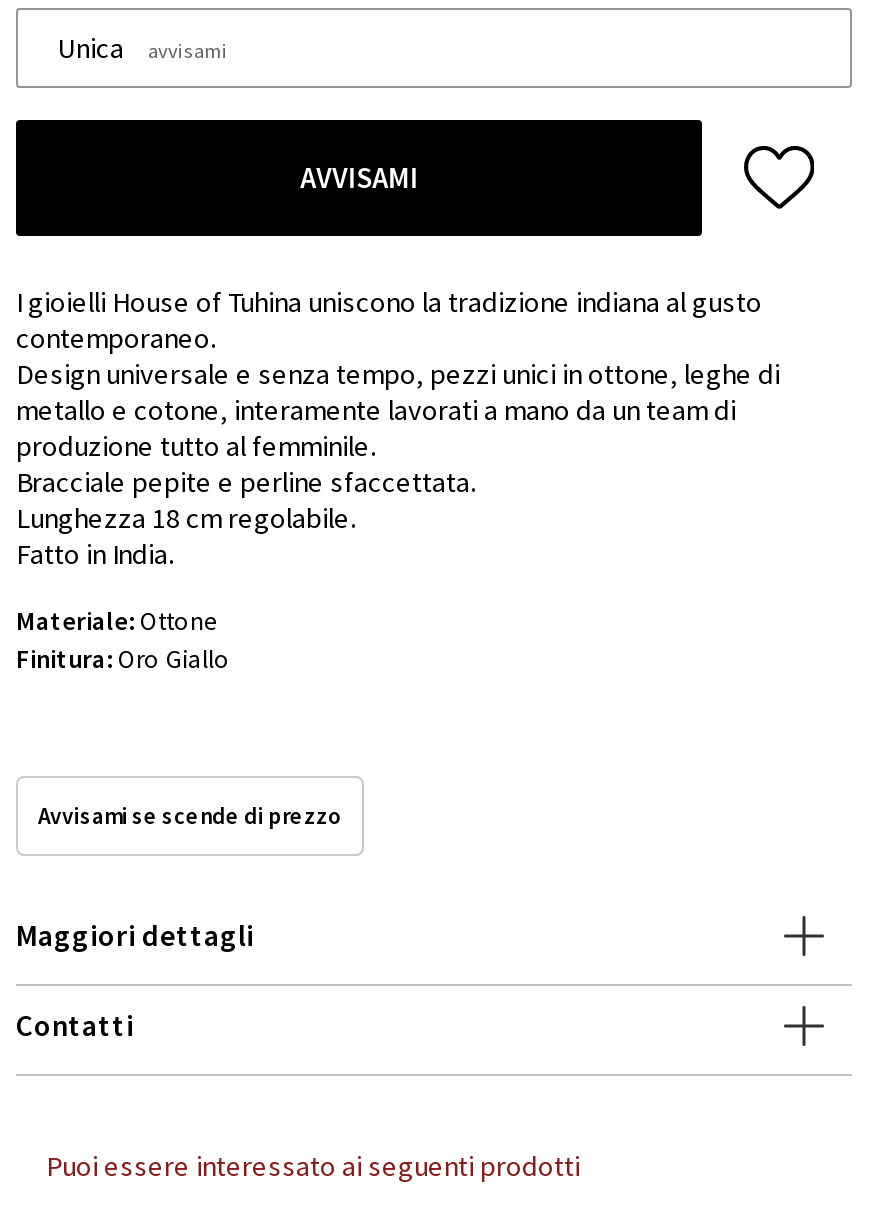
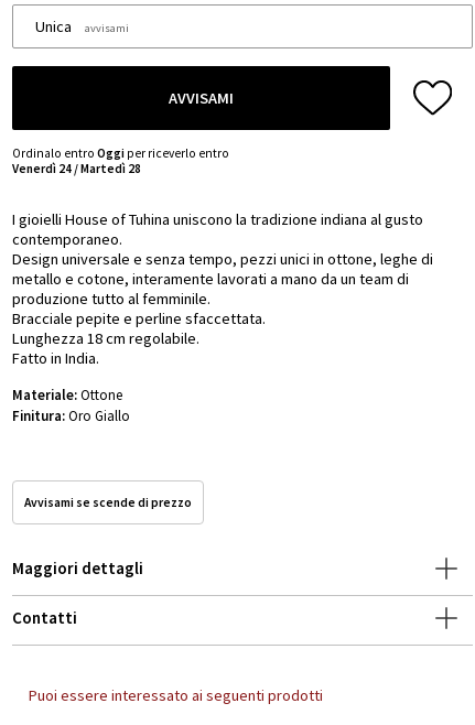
none -> [12,146,229,177] Ordinalo entro Oggi per riceverlo entro | Venerdì 24 / Martedì 28

